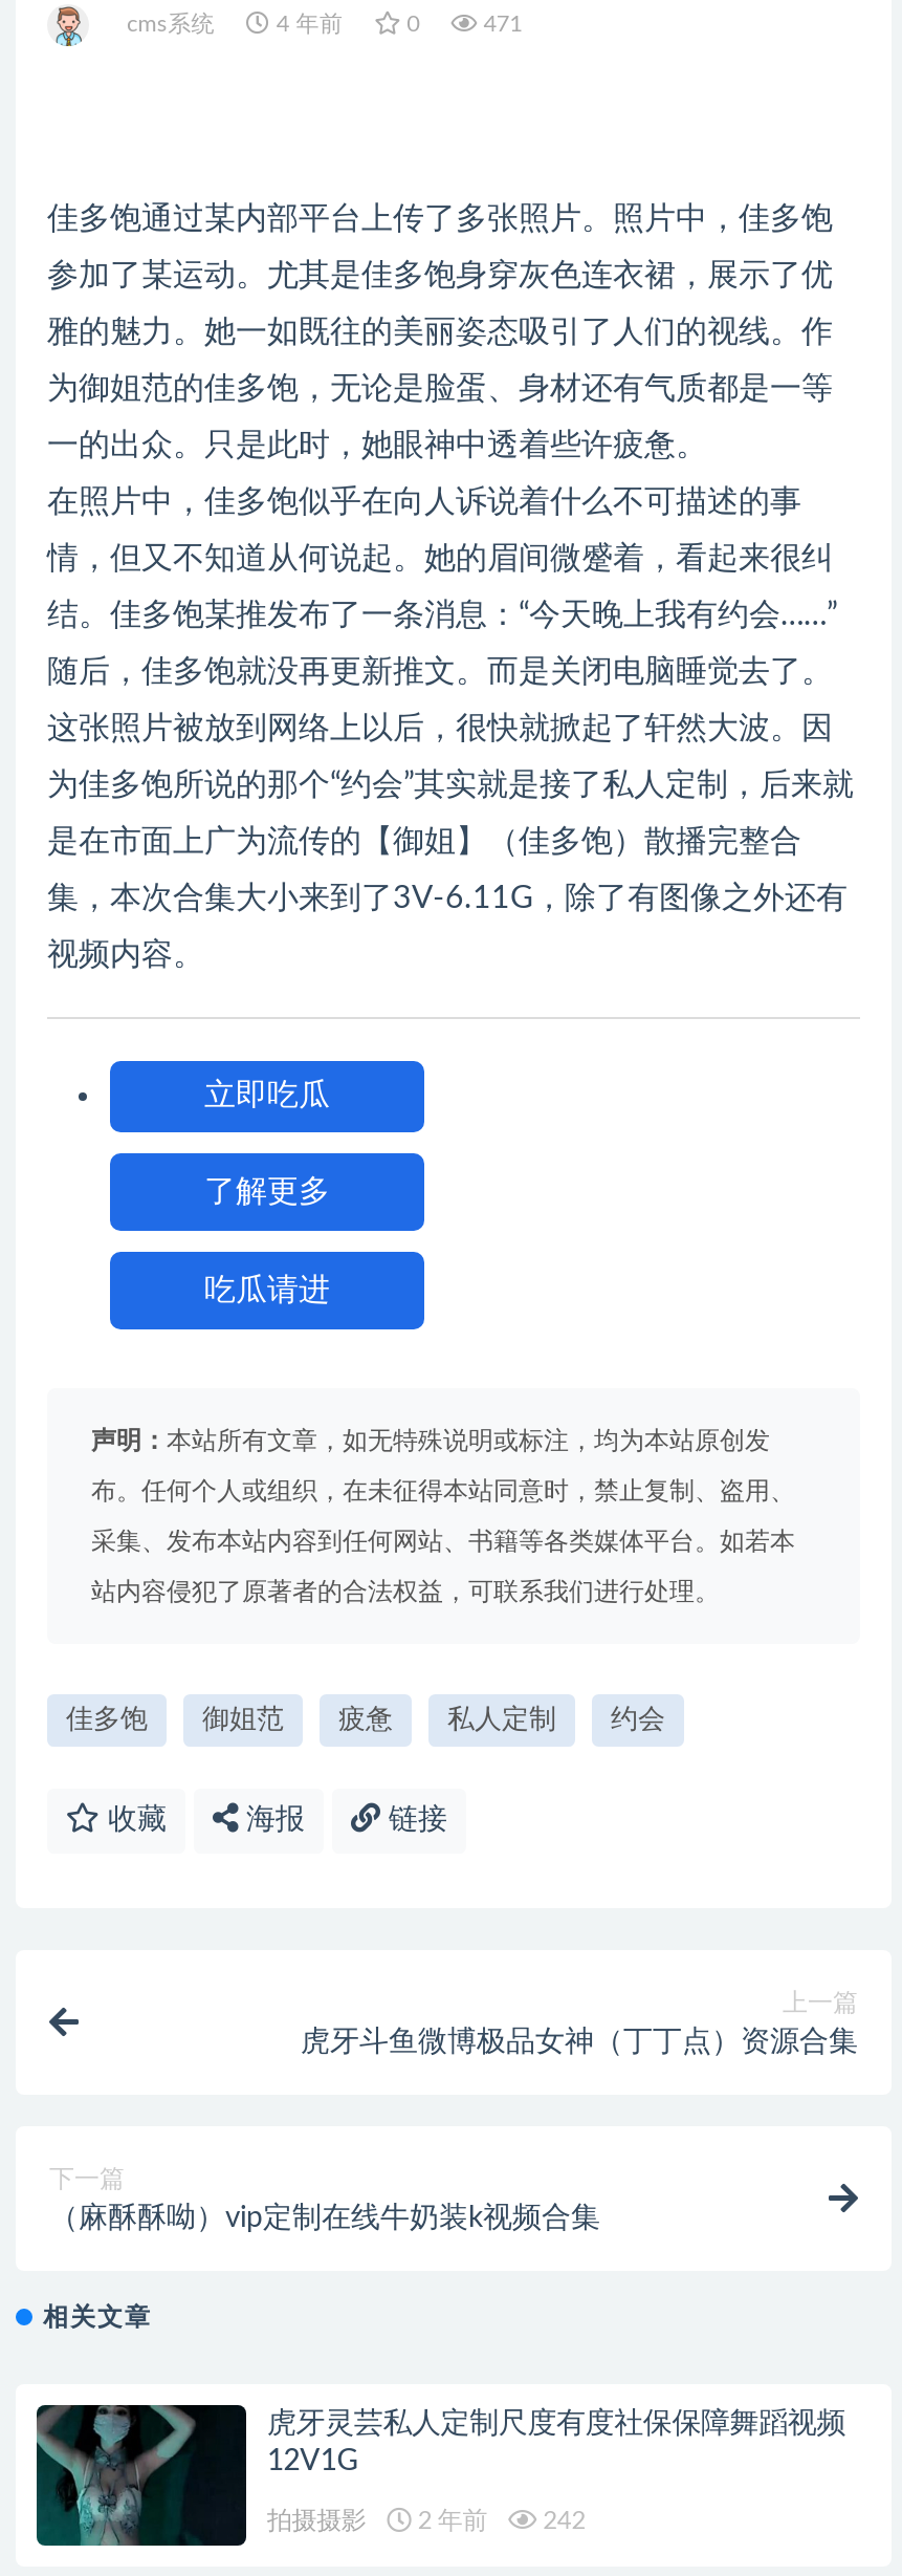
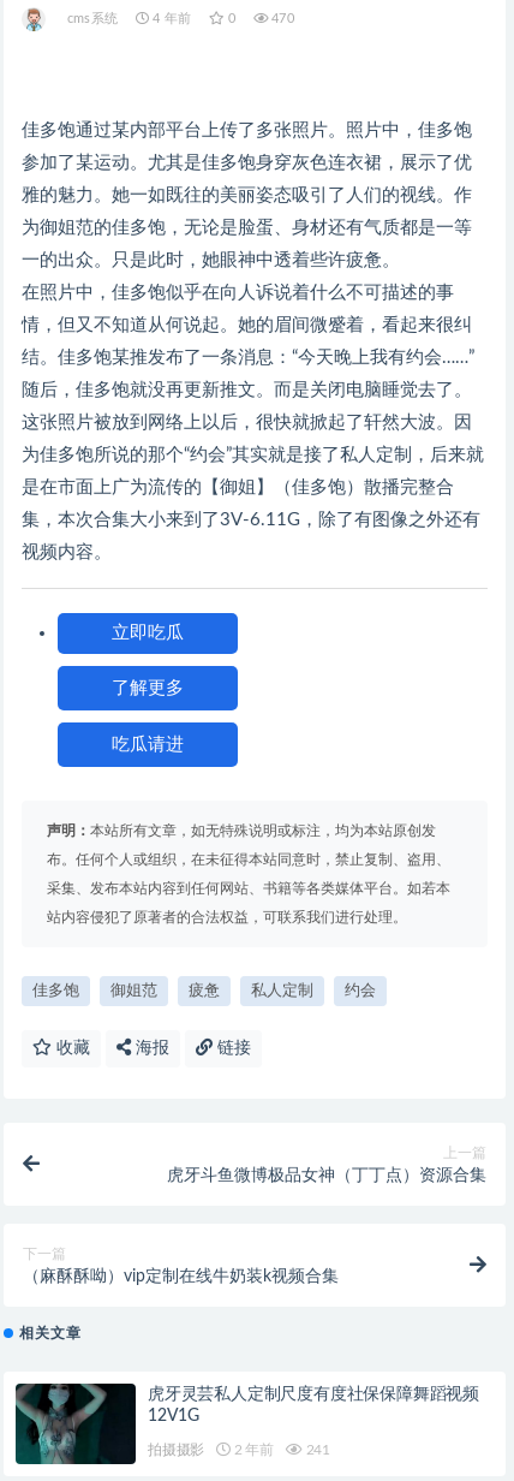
[477,13,522,36] 471 -> [268,12,294,25] 470
[267,2507,586,2532] 拍摄摄影 2 年前 242 -> [148,1442,330,1457] 拍摄摄影 2 年前 241

